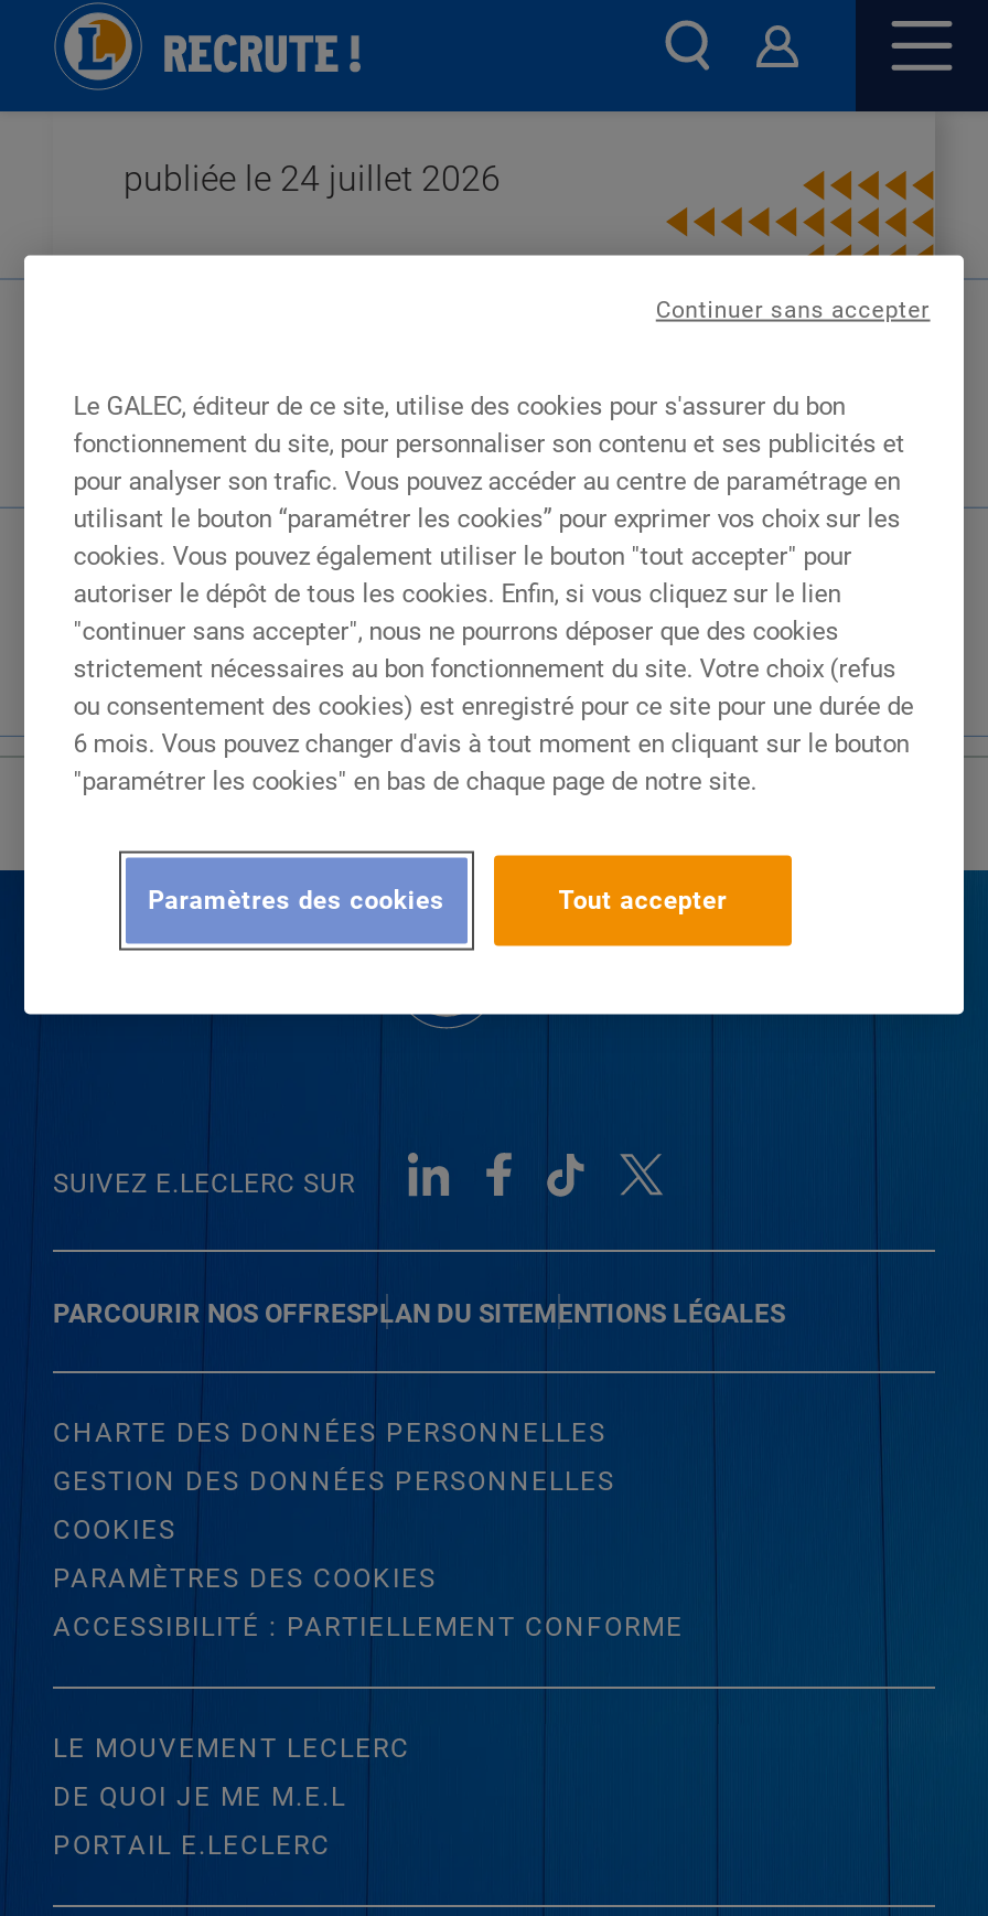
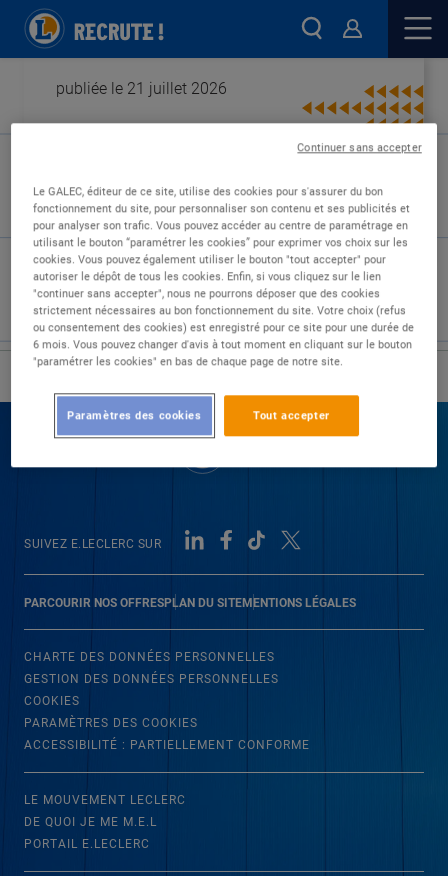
[123,158,501,200] publiée le 24 juillet 2026 -> [56,79,227,98] publiée le 21 juillet 2026

